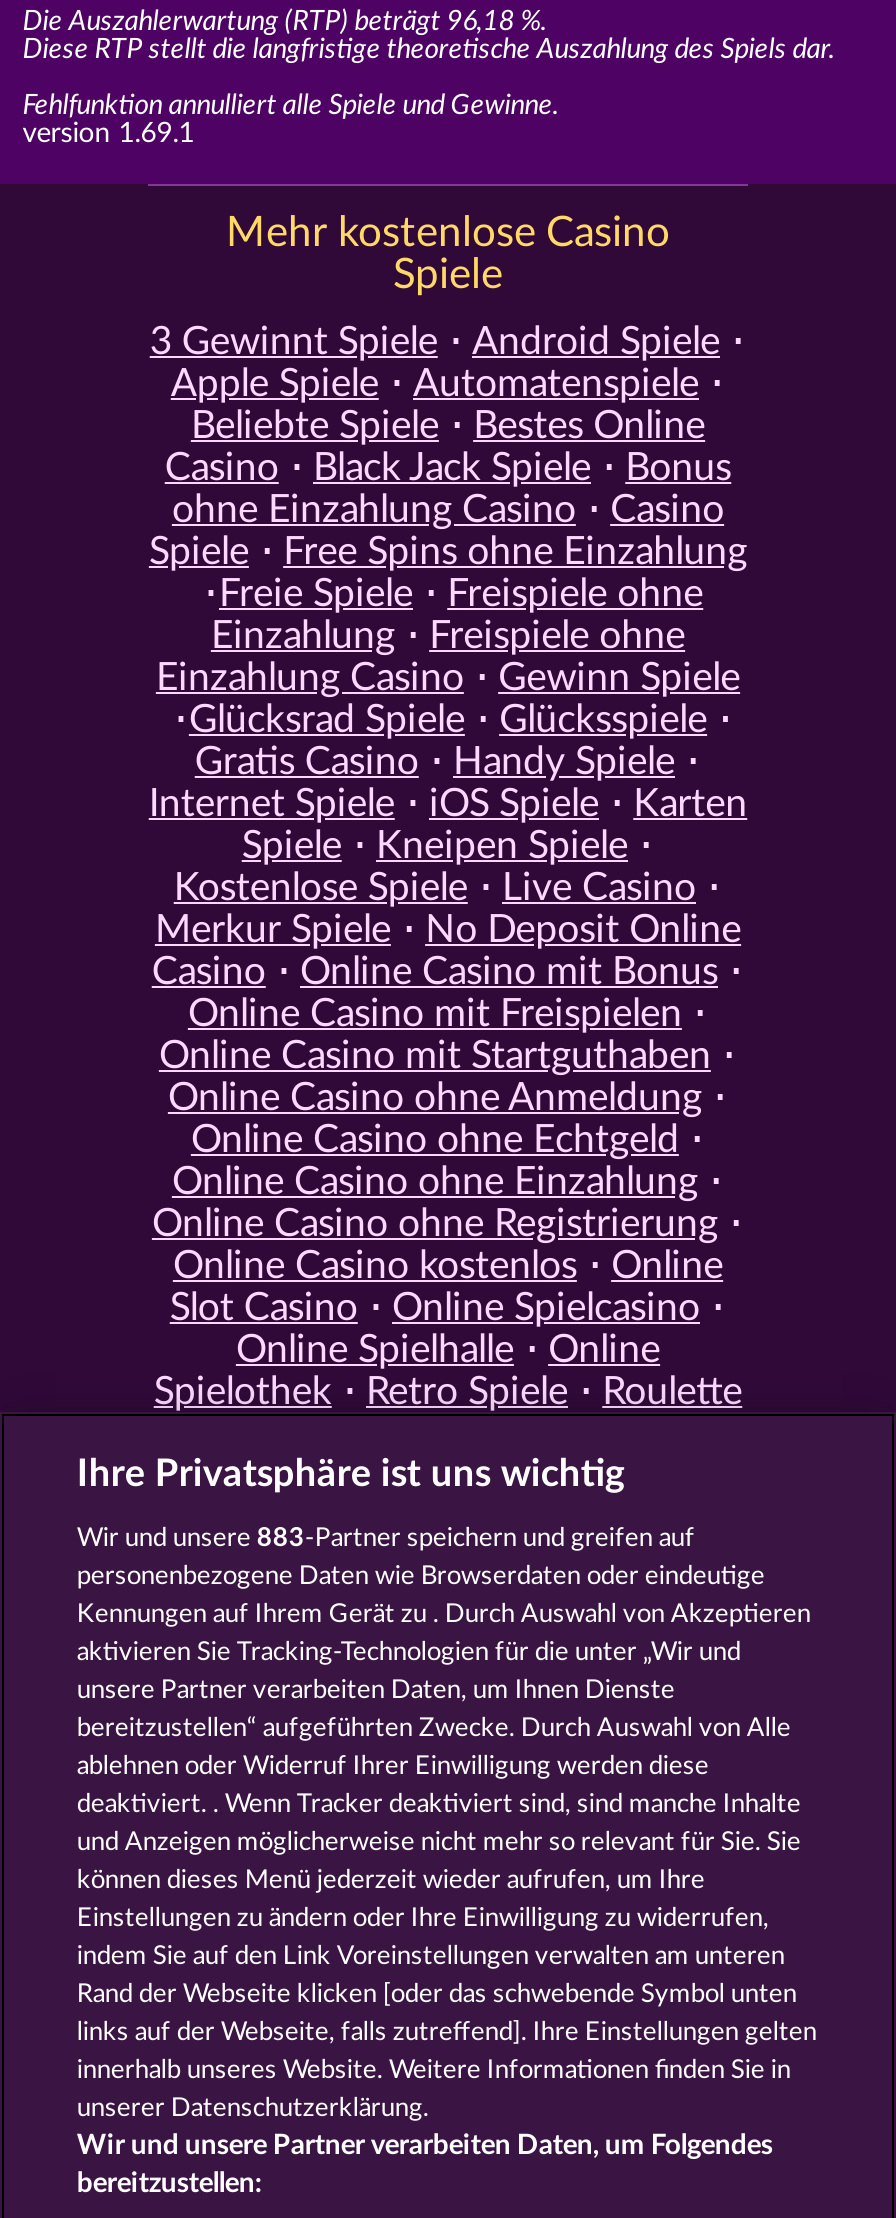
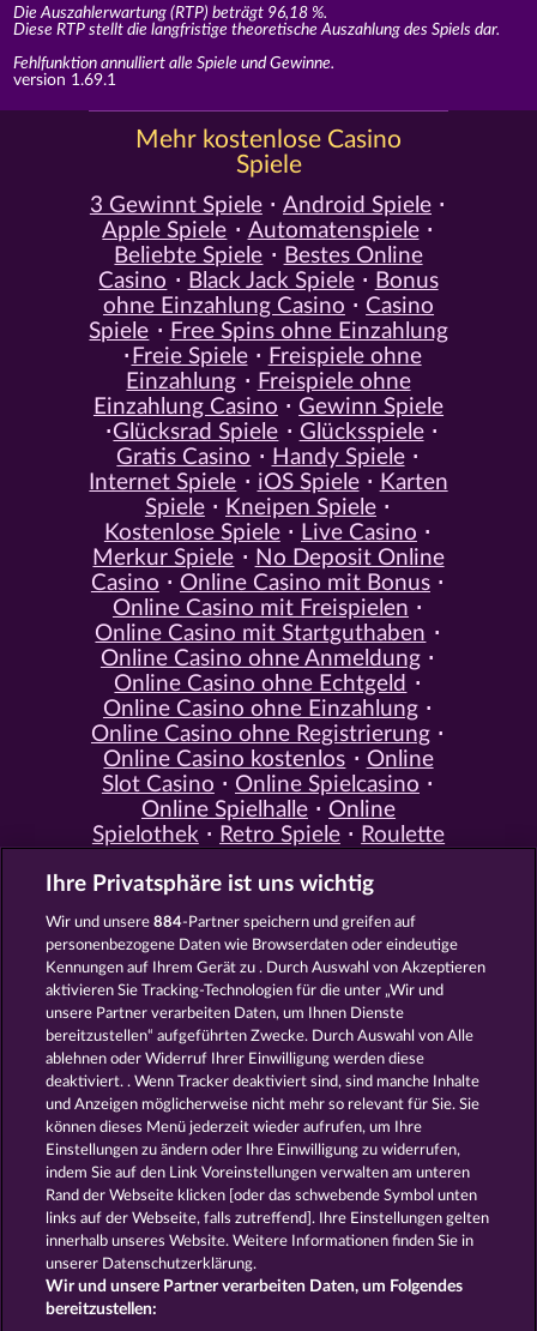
[77,1526,695,1552] Wir und unsere 883-Partner speichern und greifen auf -> [46,915,416,931] Wir und unsere 884-Partner speichern und greifen auf

